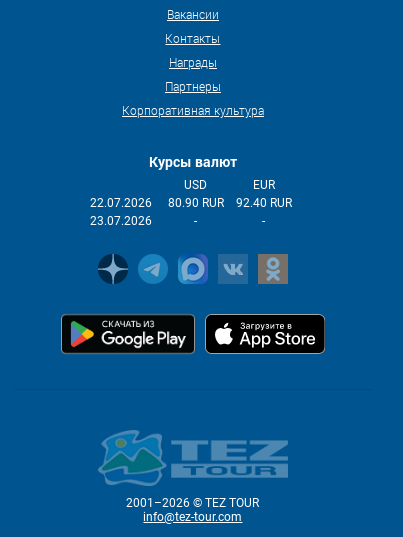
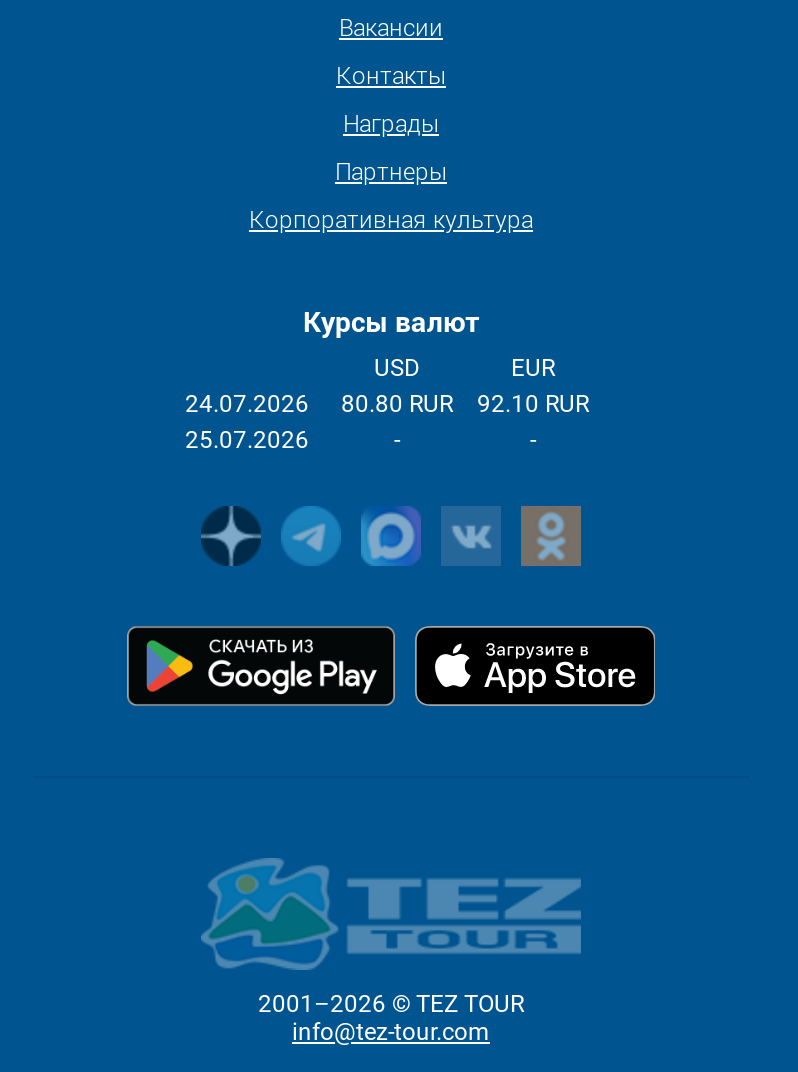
[90,196,152,210] 22.07.2026 -> [185,390,309,418] 24.07.2026
[168,196,224,210] 80.90 RUR -> [341,390,453,418] 80.80 RUR
[236,196,292,210] 92.40 RUR -> [477,390,589,418] 92.10 RUR
[90,214,152,228] 23.07.2026 -> [185,426,309,454] 25.07.2026

